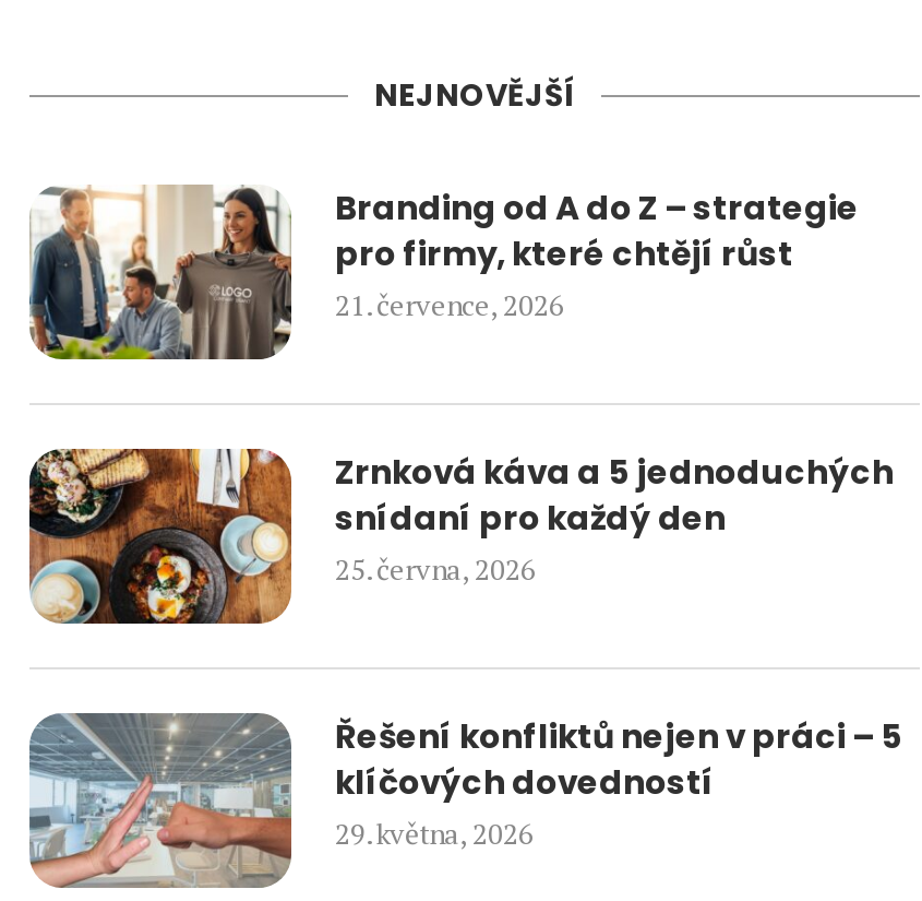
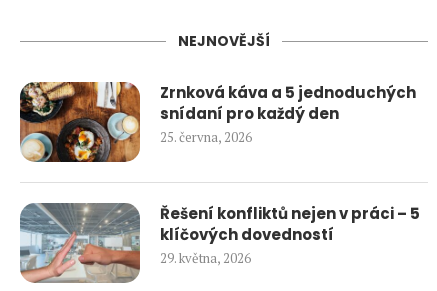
[29,184,859,361] [image] | Branding od A do Z – strategie | pro firmy, které chtějí růst | 21. července, 2026 -> none

